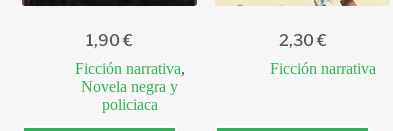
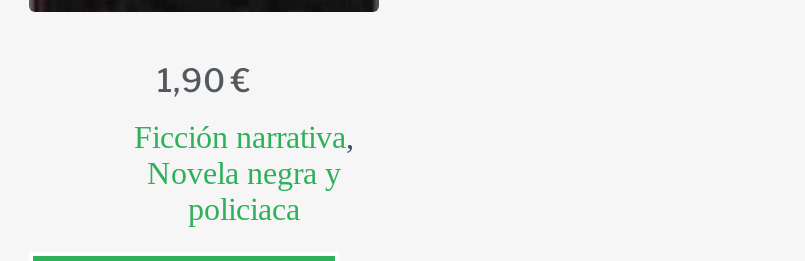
[269,31,375,77] 2,30 € | Ficción narrativa -> none

